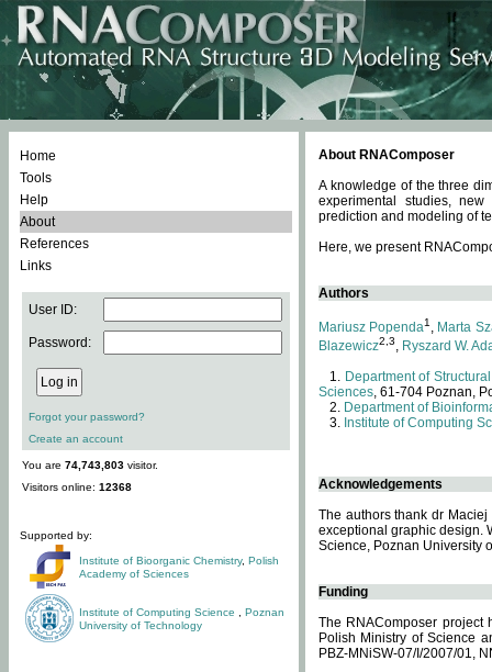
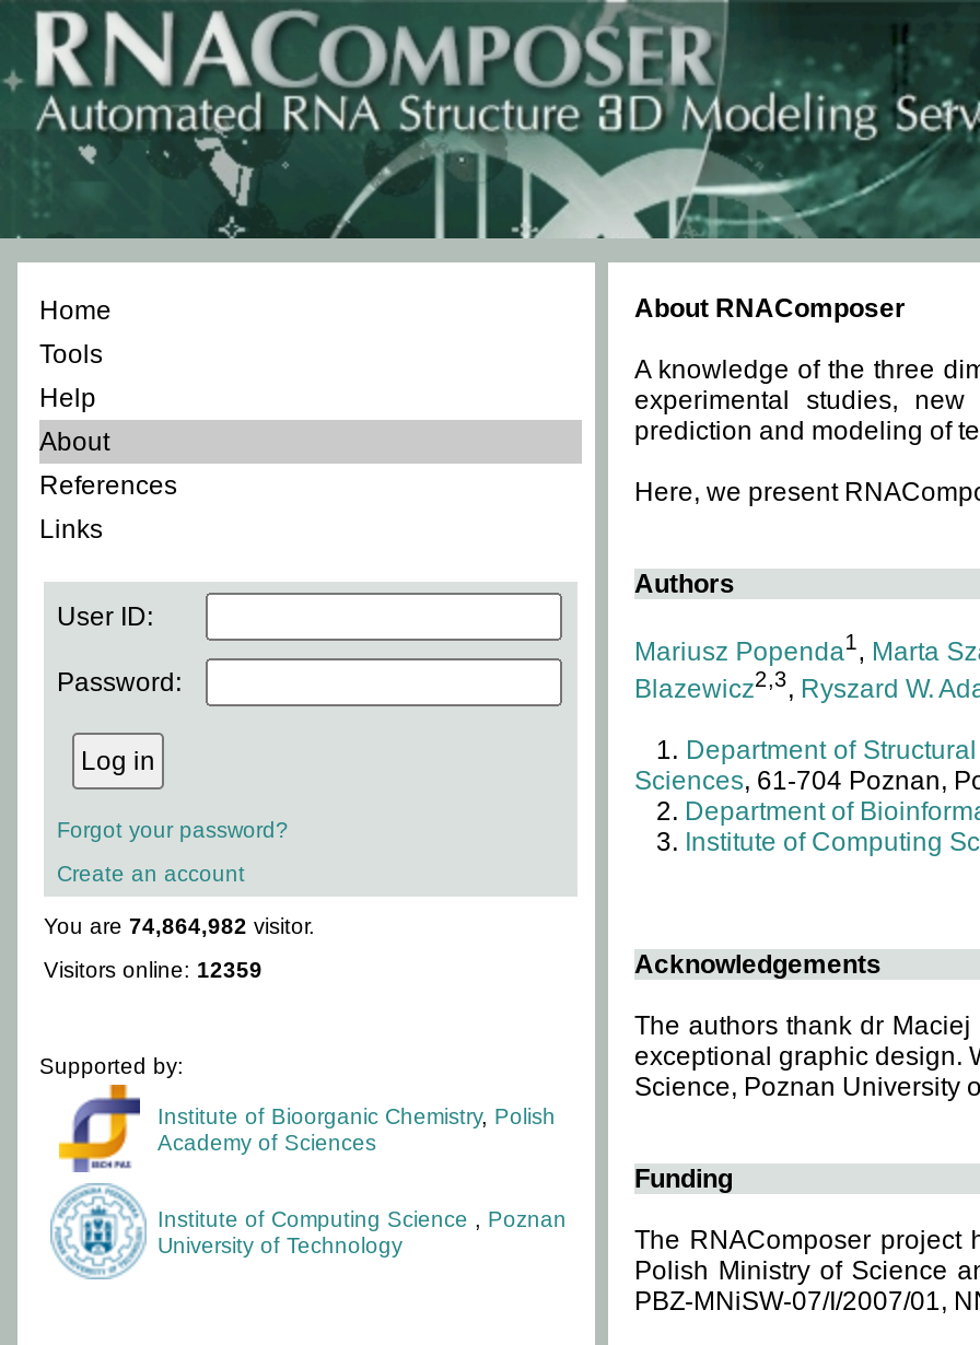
[22,459,158,471] You are 74,743,803 visitor. -> [44,914,315,938] You are 74,864,982 visitor.
[22,481,132,493] Visitors online: 12368 -> [44,958,262,982] Visitors online: 12359

